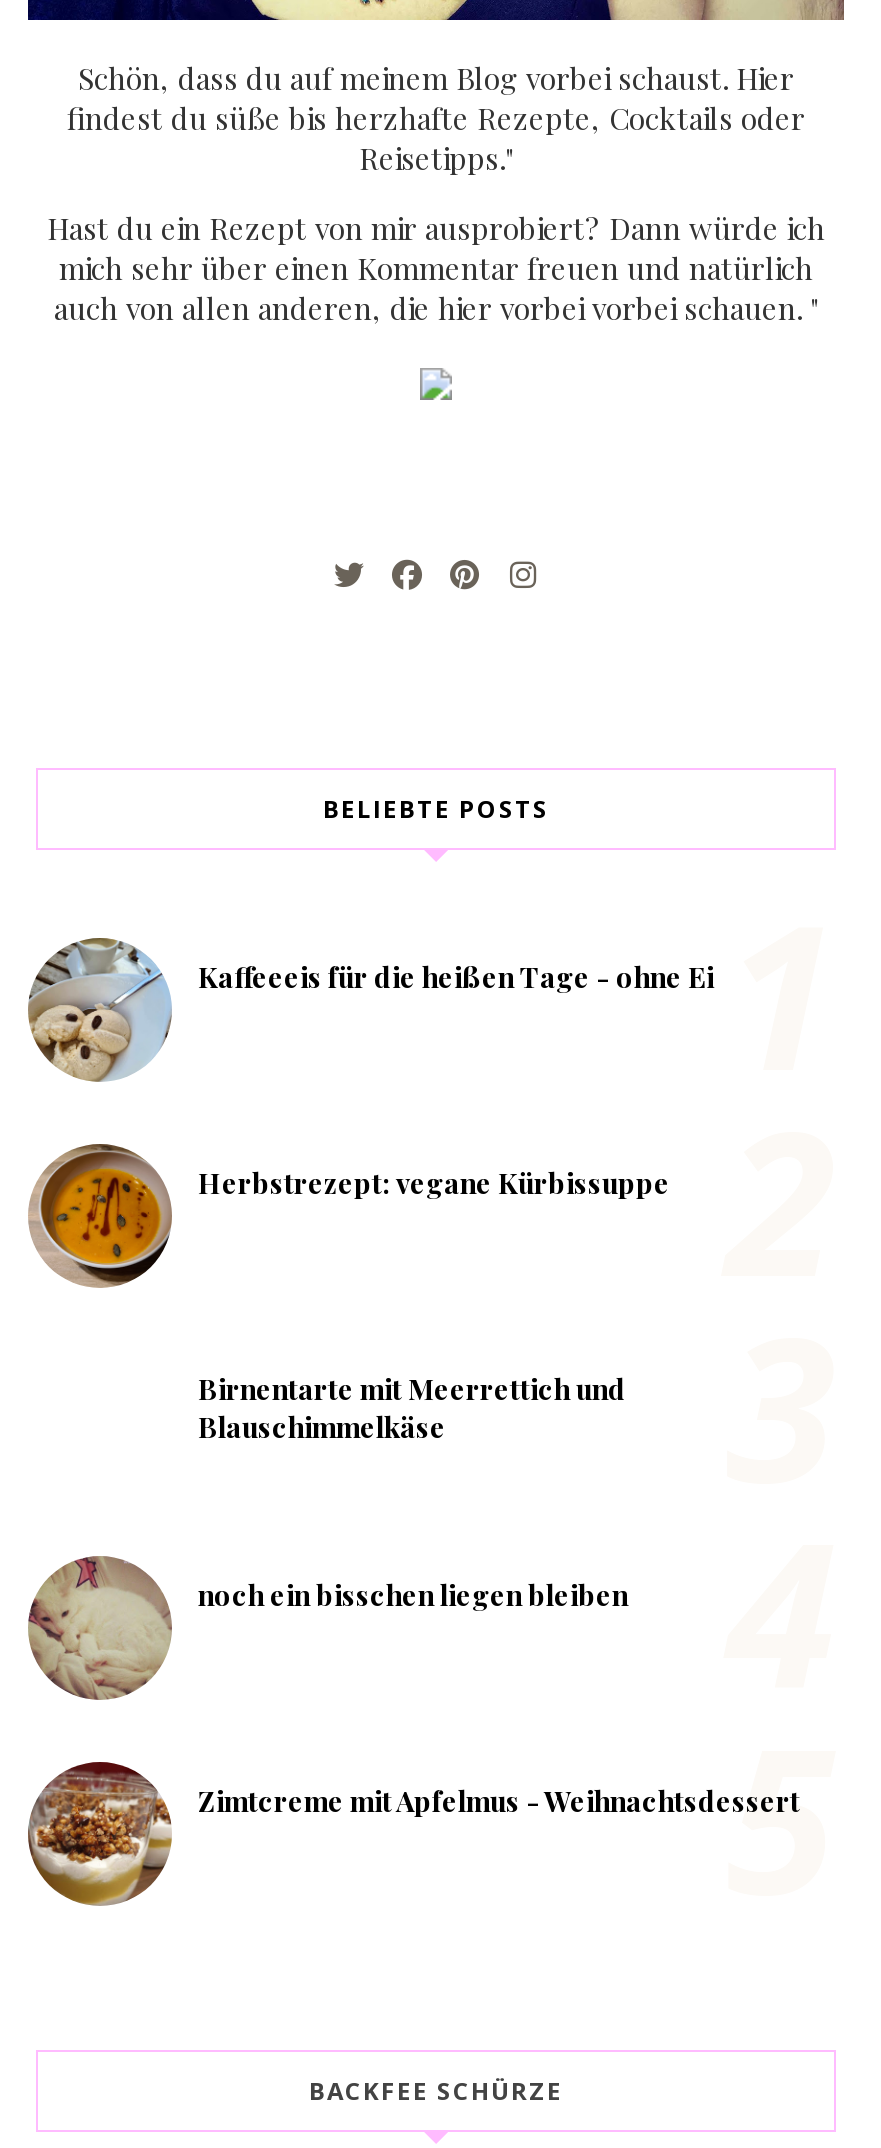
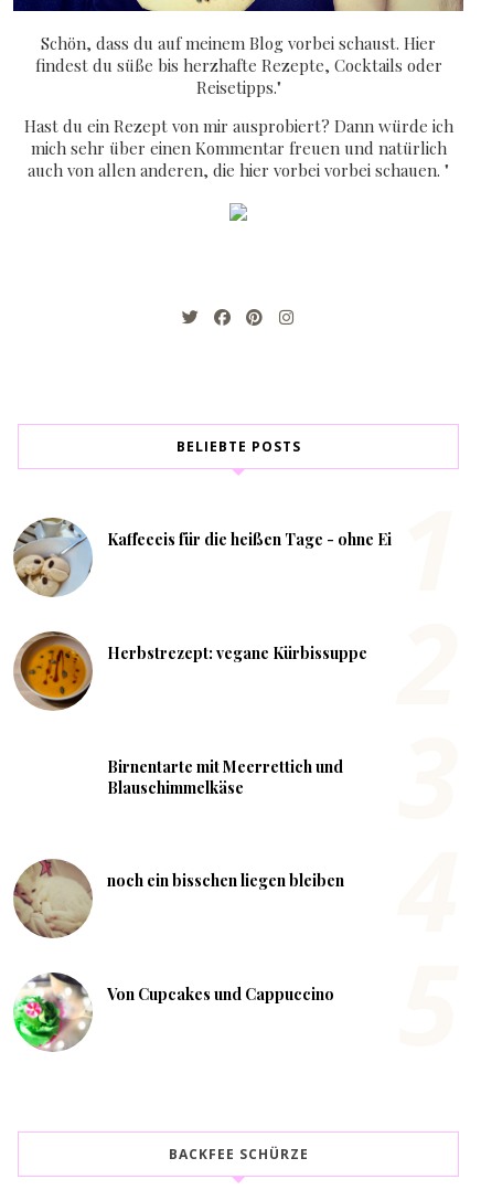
[26,1762,800,1906] [image] | Zimtcreme mit Apfelmus - Weihnachtsdessert -> [12,973,334,1052] [image] | Von Cupcakes und Cappuccino

